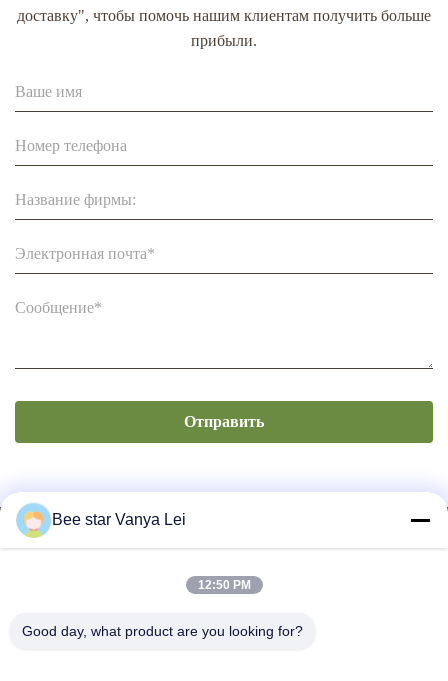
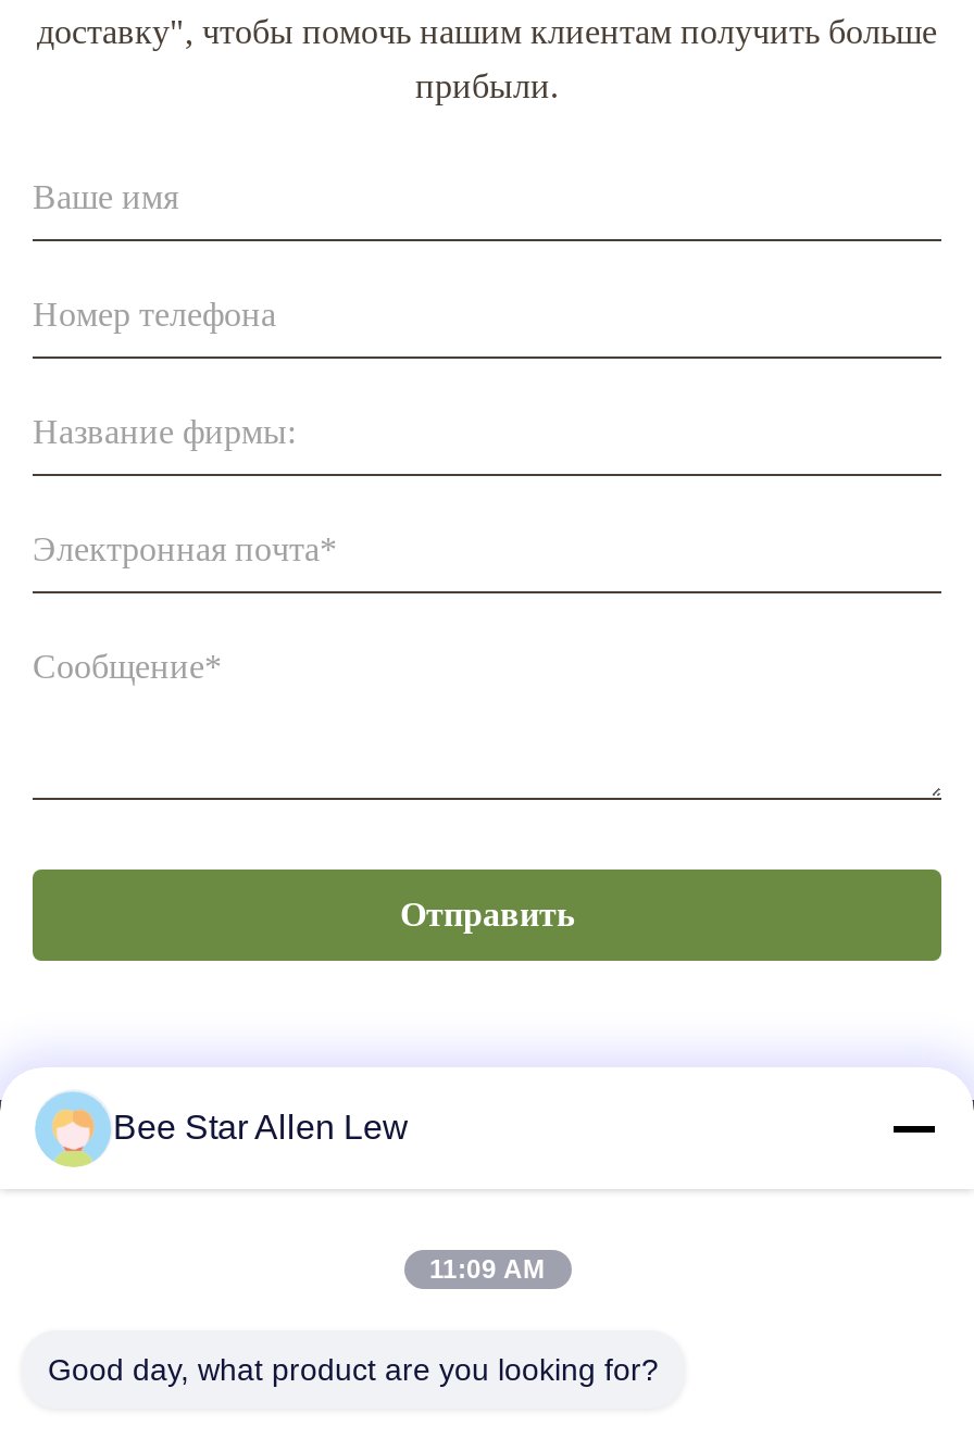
[52,511,186,528] Bee star Vanya Lei -> [113,1109,409,1146] Bee Star Allen Lew
[197,578,250,592] 12:50 PM -> [429,1254,545,1285] 11:09 AM

